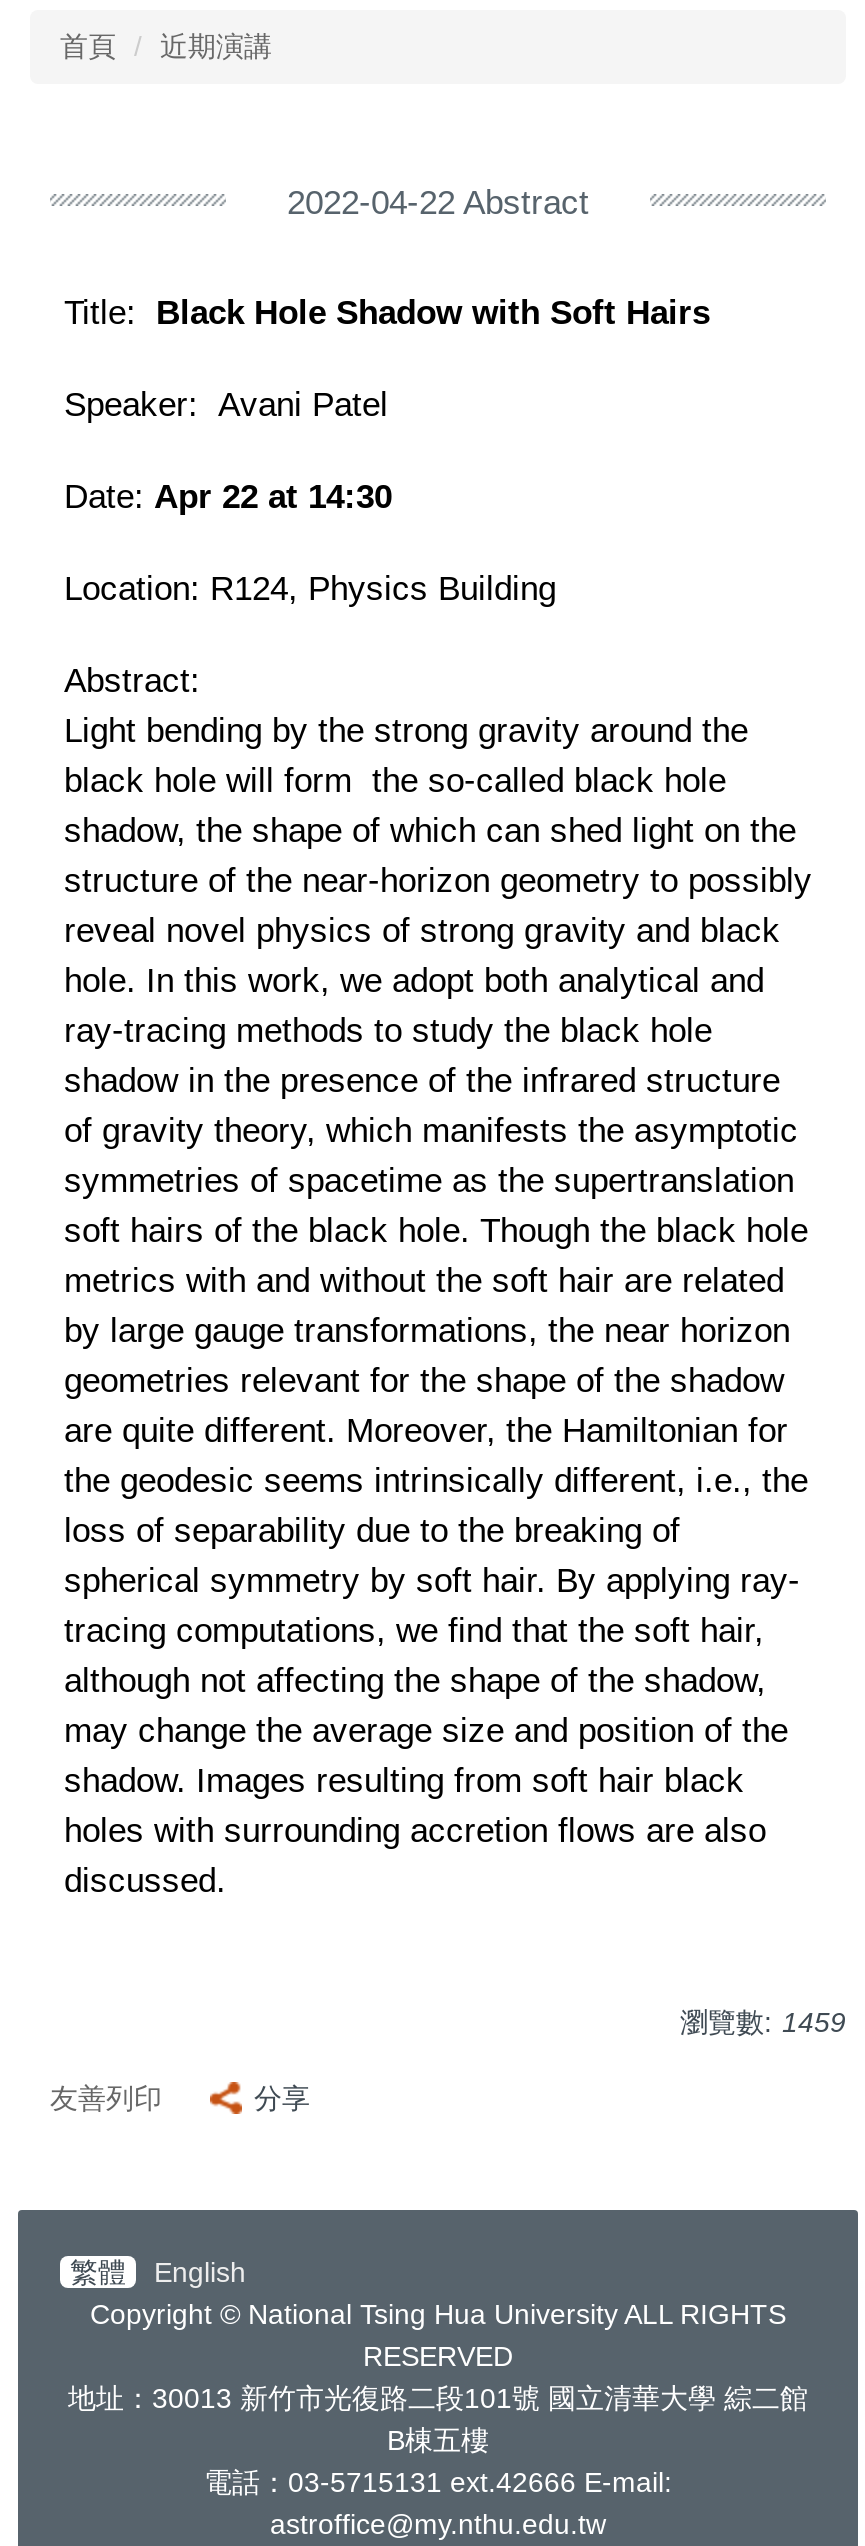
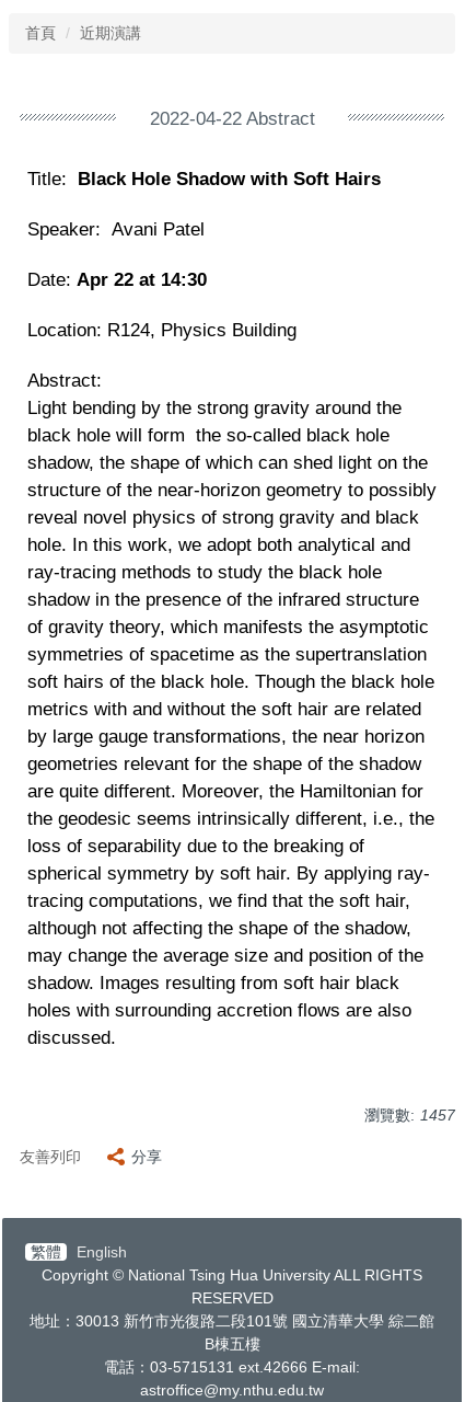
[680,2007,846,2039] 瀏覽數: 1459 -> [364,1107,455,1124] 瀏覽數: 1457

